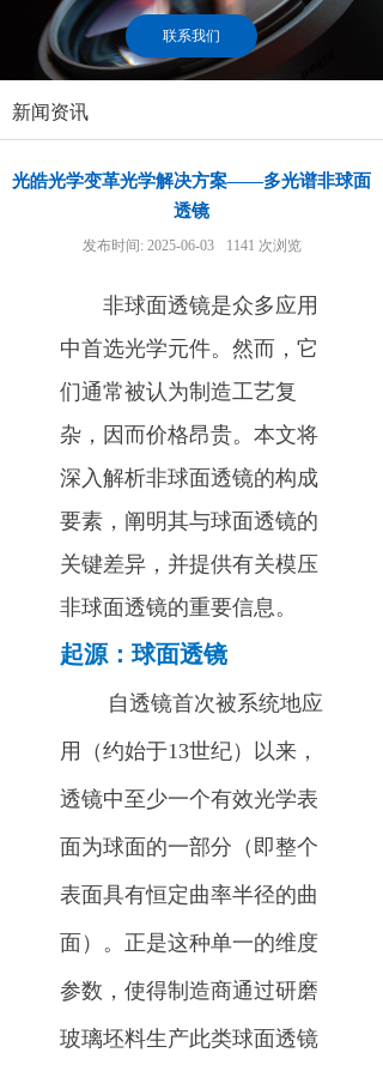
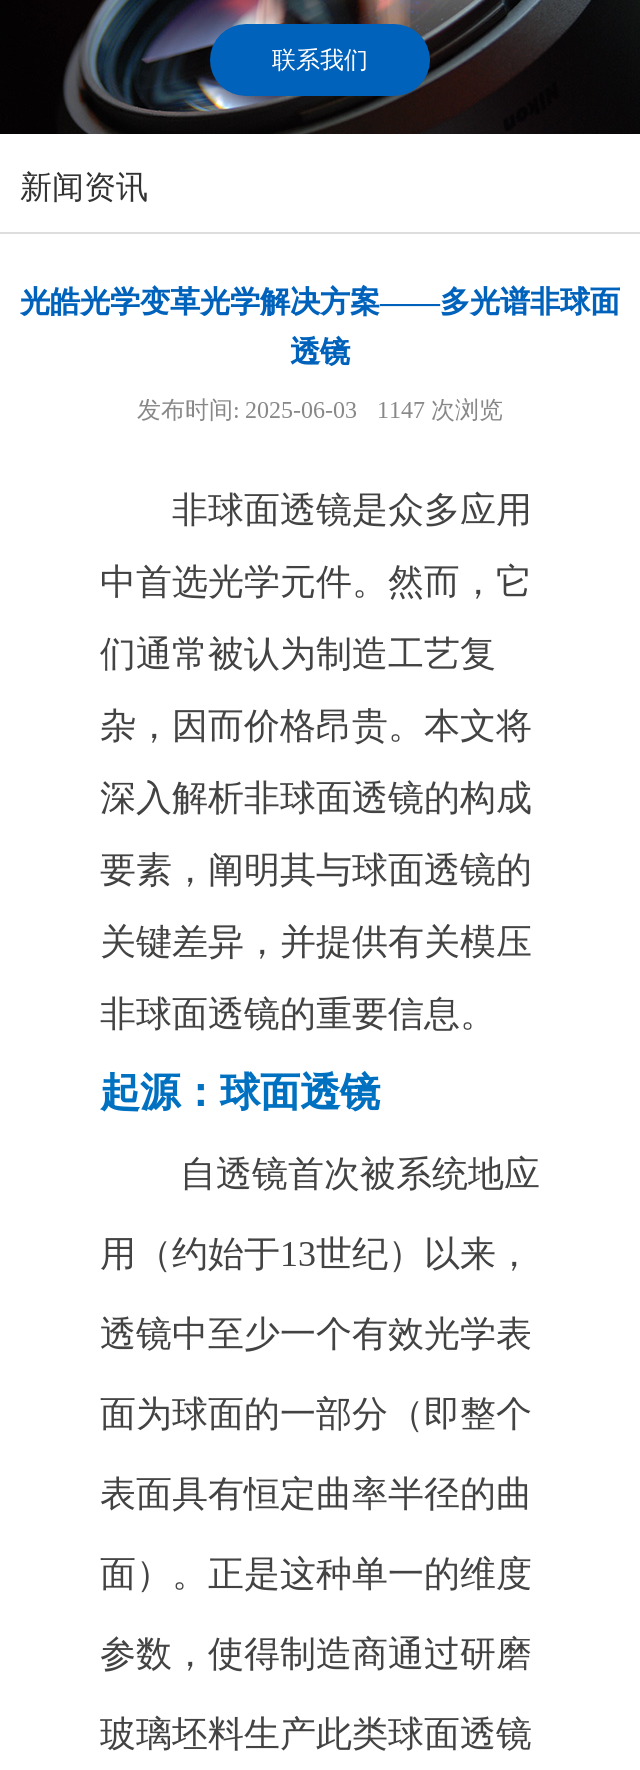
[82,237,301,254] 发布时间: 2025-06-03 1141次浏览 -> [137,396,503,424] 发布时间: 2025-06-03 1147次浏览

